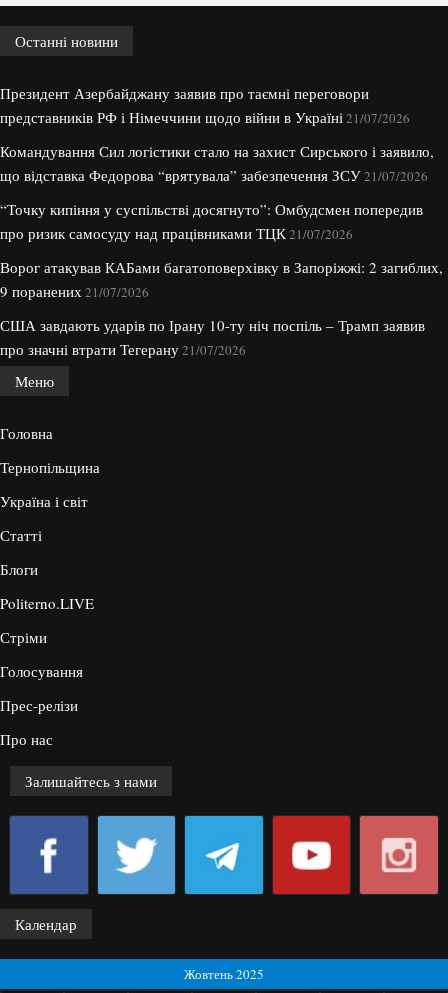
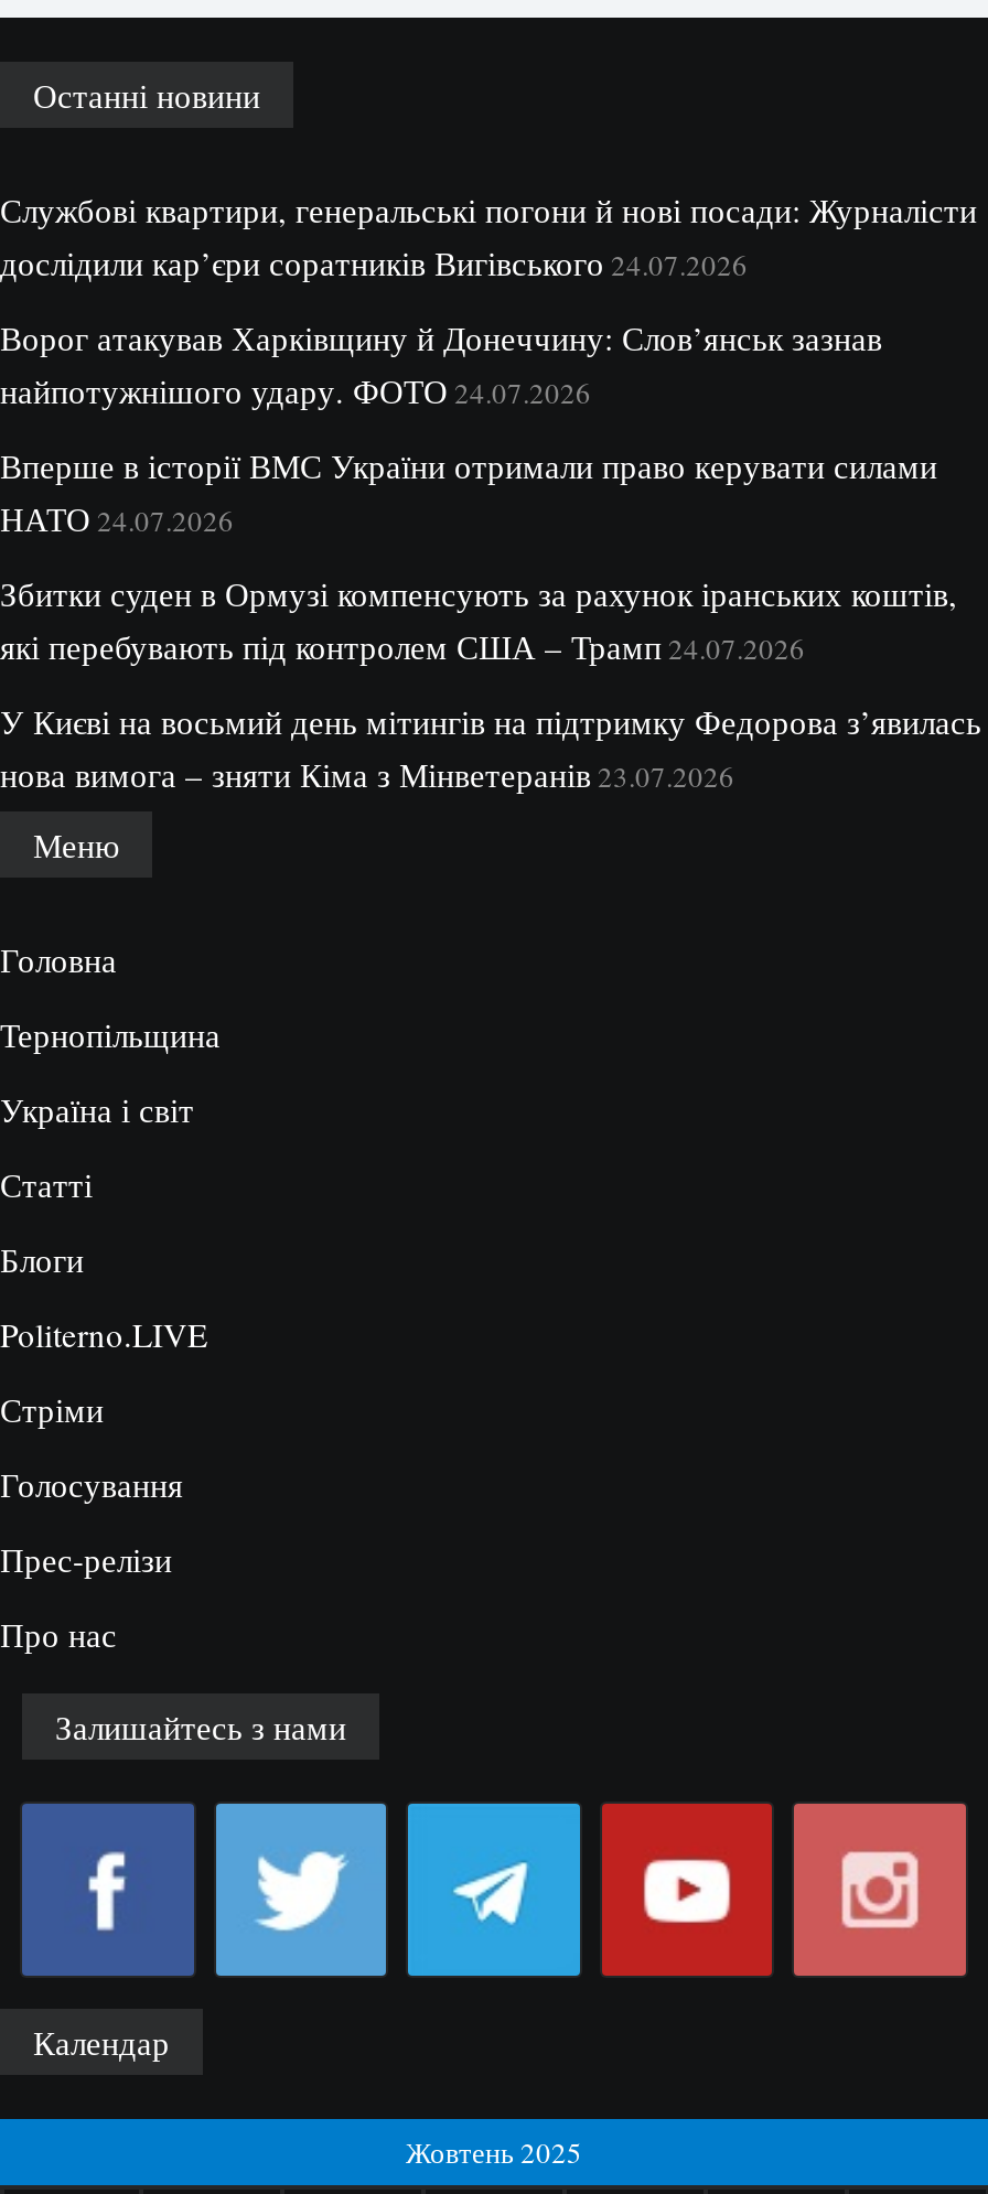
[0,83,410,127] Президент Азербайджану заявив про таємні переговори | представників РФ і Німеччини щодо війни в Україні 21/07/2026 -> [0,189,977,286] Службові квартири, генеральські погони й нові посади: Журналісти | дослідили кар’єри соратників Вигівського 24.07.2026
[0,141,434,185] Командування Сил логістики стало на захист Сирського і заявило, | що відставка Федорова “врятувала” забезпечення ЗСУ 21/07/2026 -> [0,316,882,413] Ворог атакував Харківщину й Донеччину: Слов’янськ зазнав | найпотужнішого удару. ФОТО 24.07.2026
[0,199,423,243] “Точку кипіння у суспільстві досягнуто”: Омбудсмен попередив | про ризик самосуду над працівниками ТЦК 21/07/2026 -> [0,444,937,541] Вперше в історії ВМС України отримали право керувати силами | НАТО 24.07.2026
[0,257,443,301] Ворог атакував КАБами багатоповерхівку в Запоріжжі: 2 загиблих, | 9 поранених 21/07/2026 -> [0,572,957,669] Збитки суден в Ормузі компенсують за рахунок іранських коштів, | які перебувають під контролем США – Трамп 24.07.2026
[0,315,425,359] США завдають ударів по Ірану 10-ту ніч поспіль – Трамп заявив | про значні втрати Тегерану 21/07/2026 -> [0,700,981,797] У Києві на восьмий день мітингів на підтримку Федорова з’явилась | нова вимога – зняти Кіма з Мінветеранів 23.07.2026

